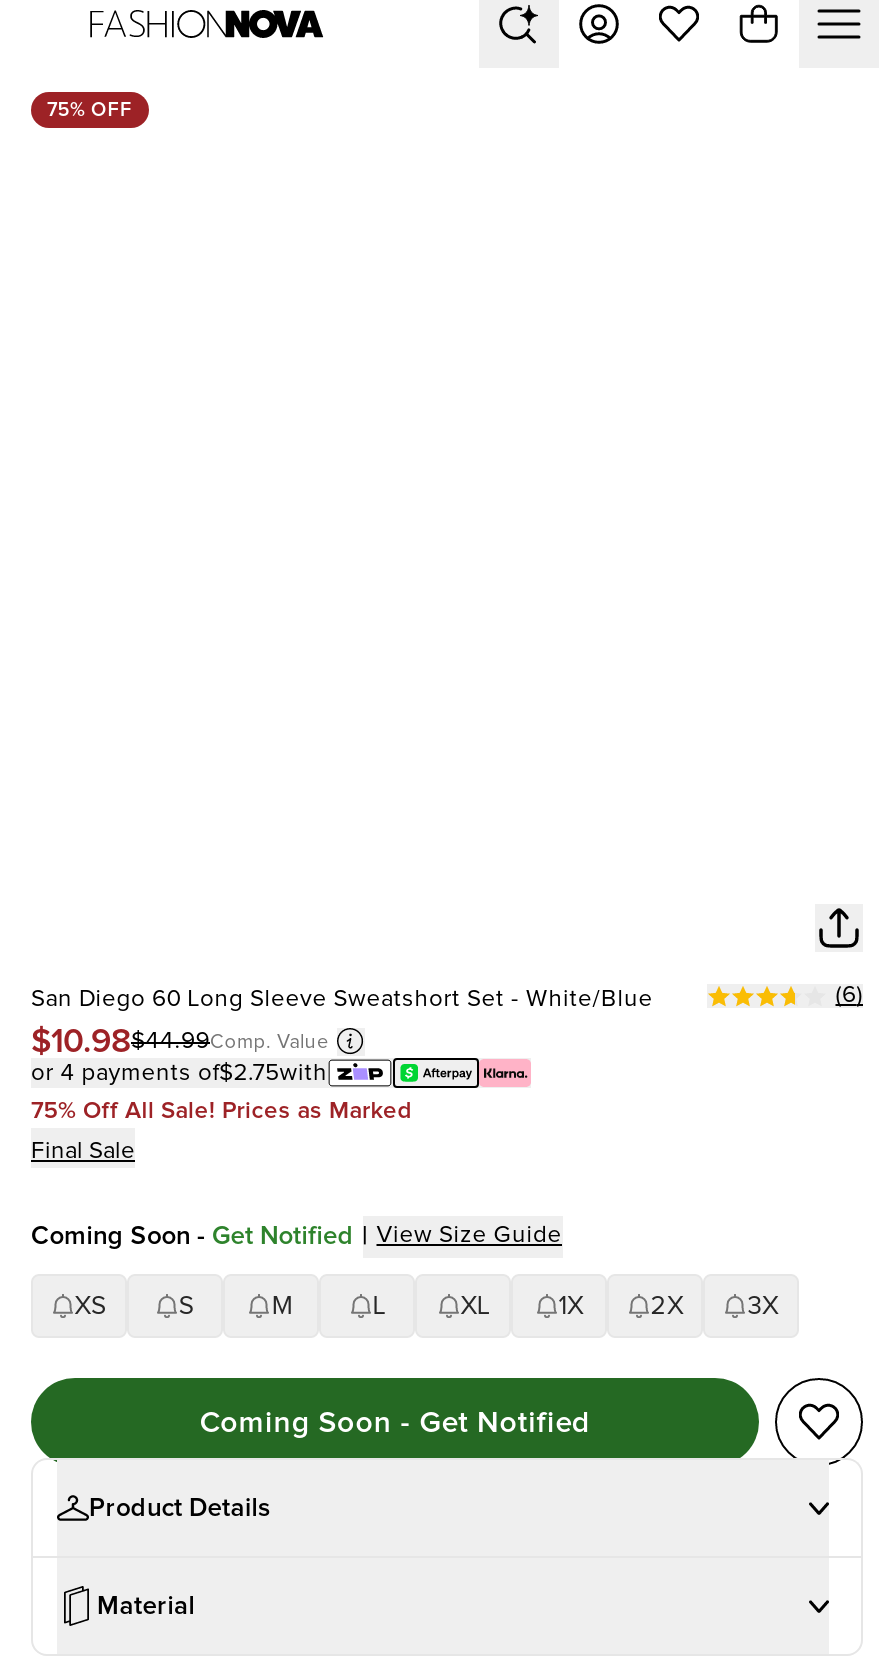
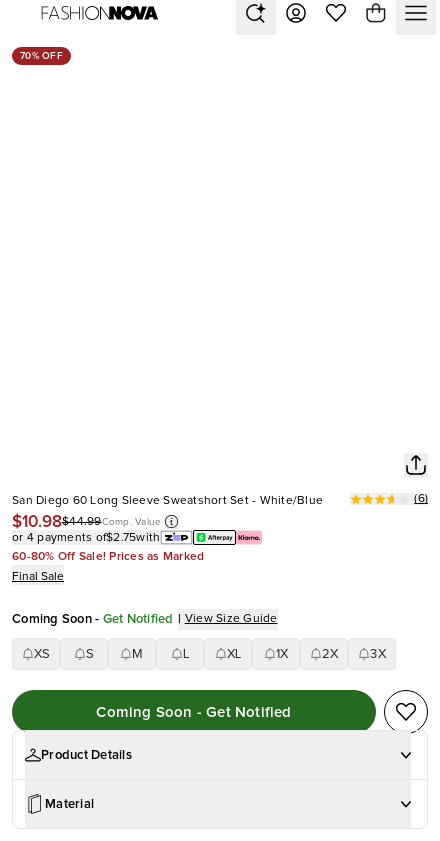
[47,98,133,122] 75% OFF -> [20,50,63,62] 70% OFF
[31,1096,412,1126] 75% Off All Sale! Prices as Marked -> [12,549,204,564] 60-80% Off Sale! Prices as Marked

